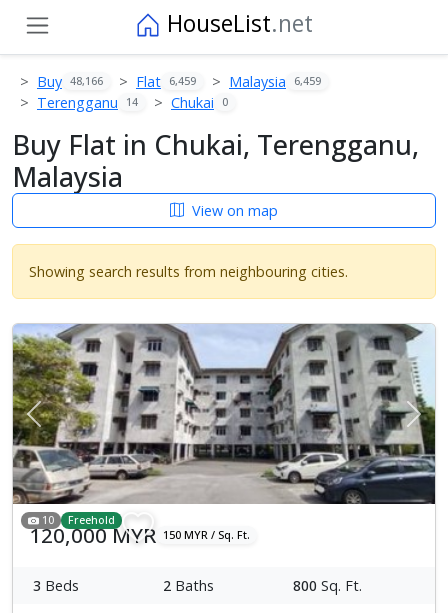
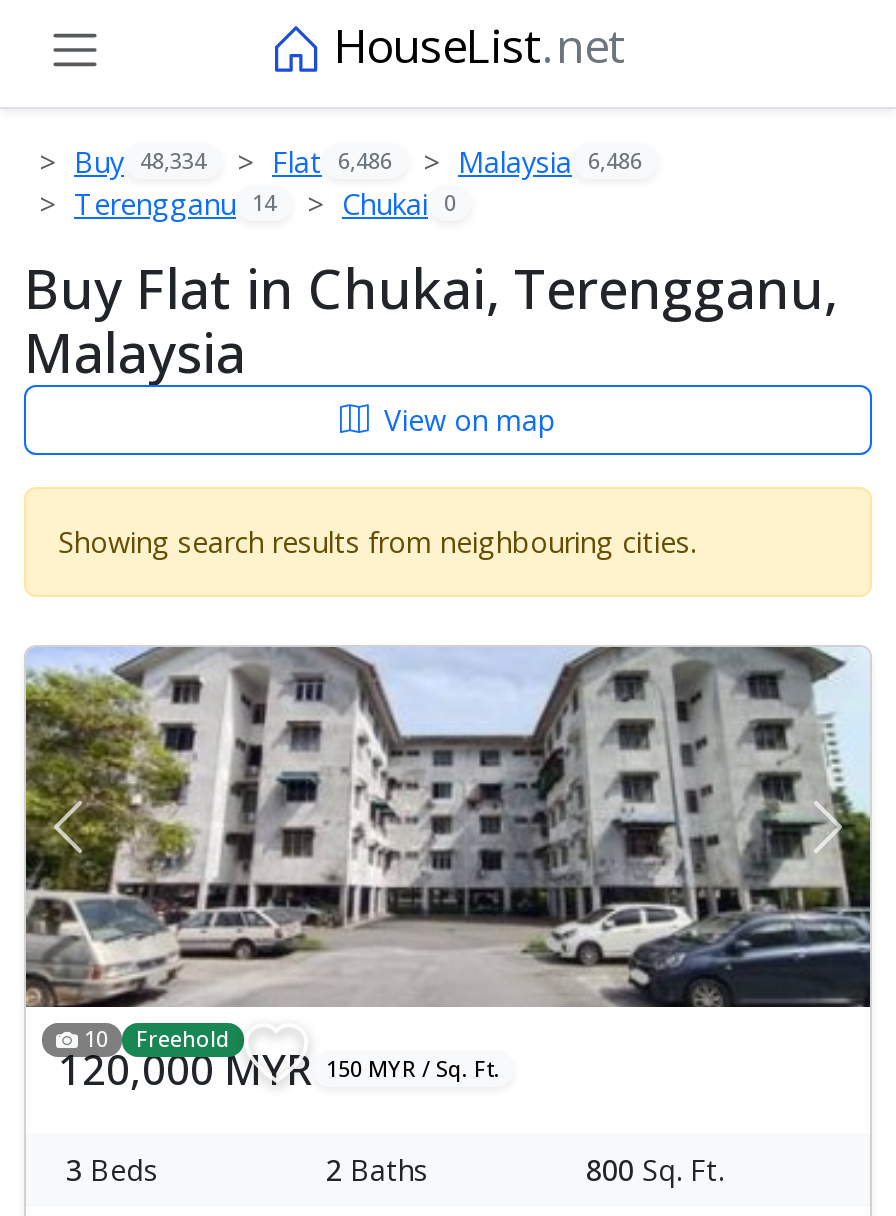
[37,72,103,91] Buy 48,166 -> [74,142,206,180] Buy 48,334
[136,72,196,91] Flat 6,459 -> [272,142,392,180] Flat 6,486
[229,72,321,91] Malaysia 6,459 -> [458,142,642,180] Malaysia 6,486

